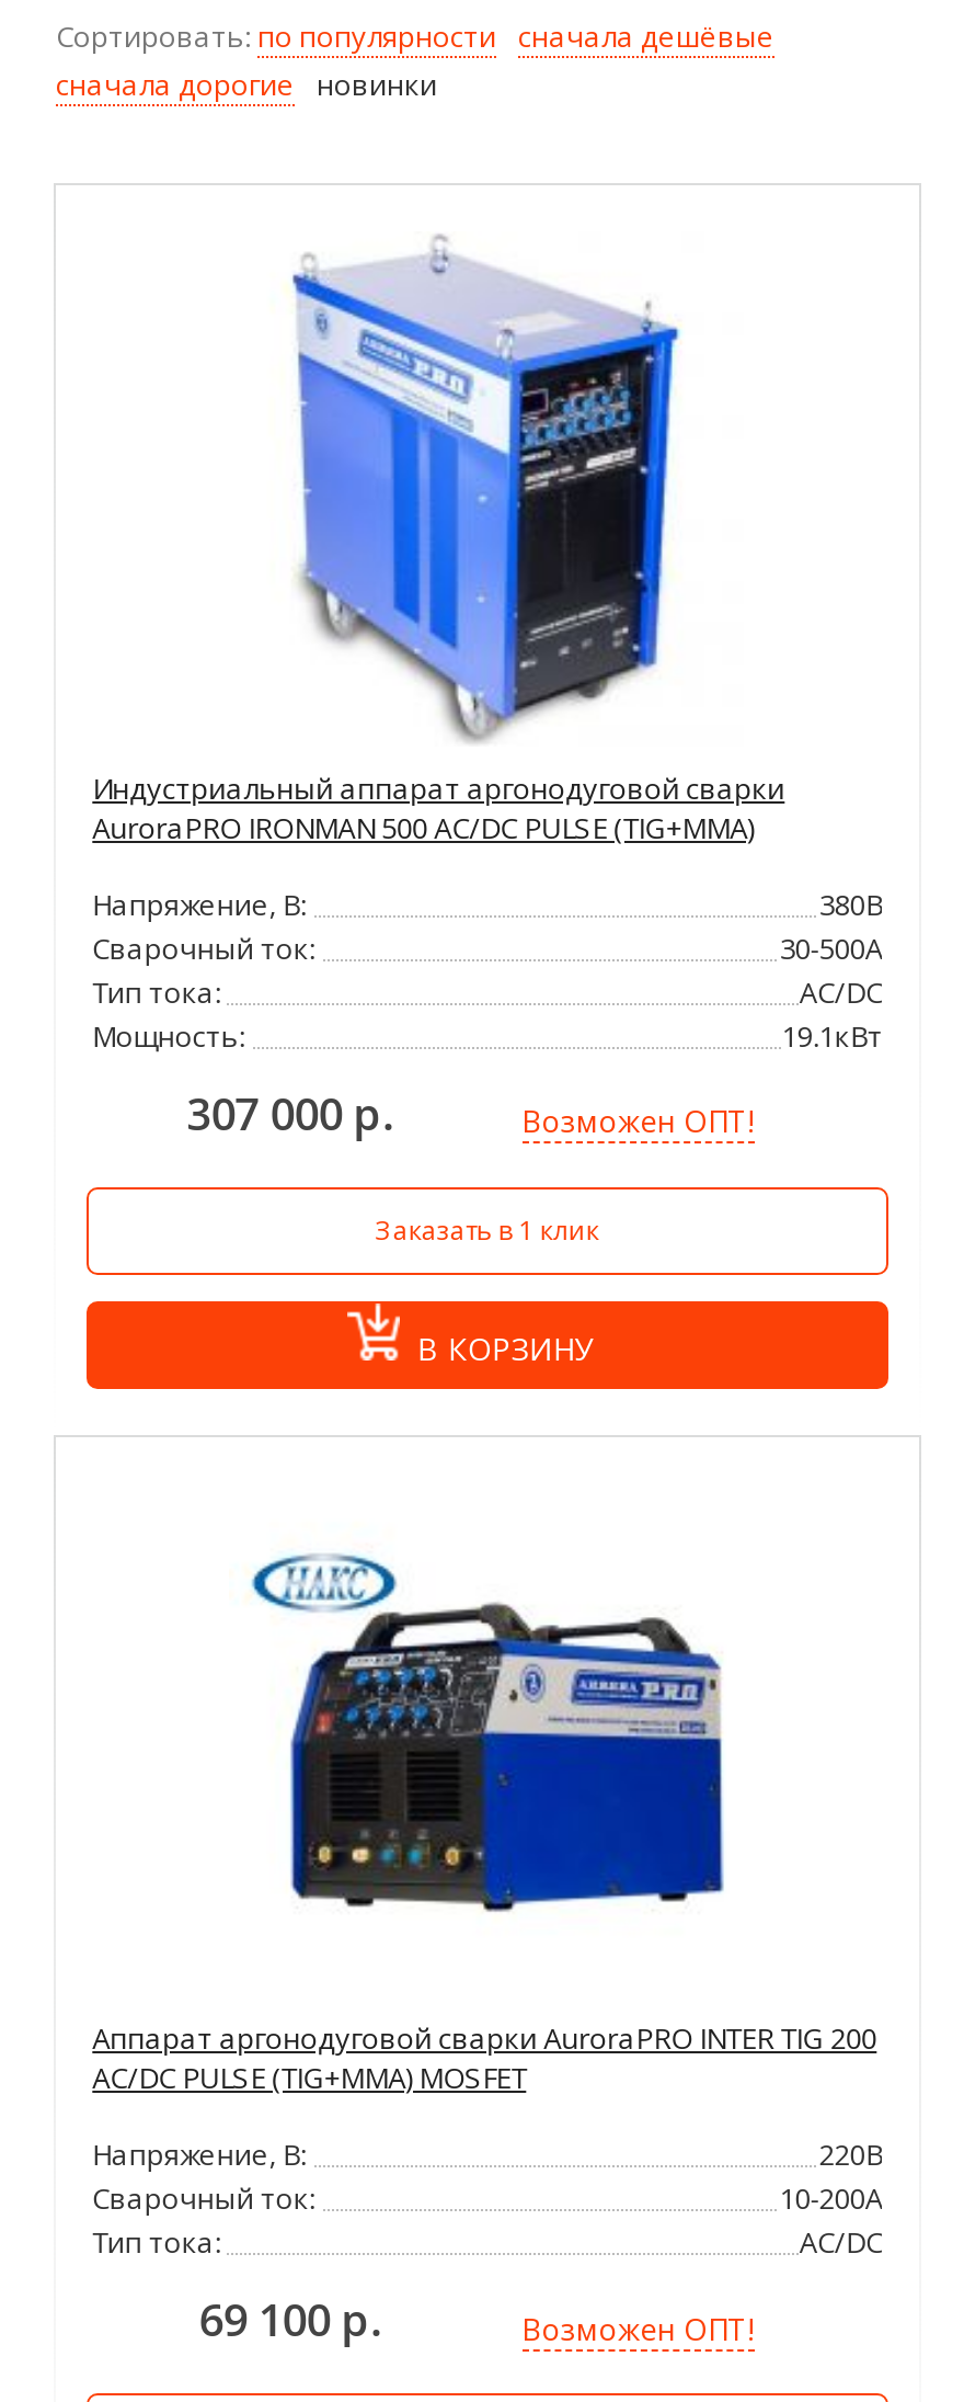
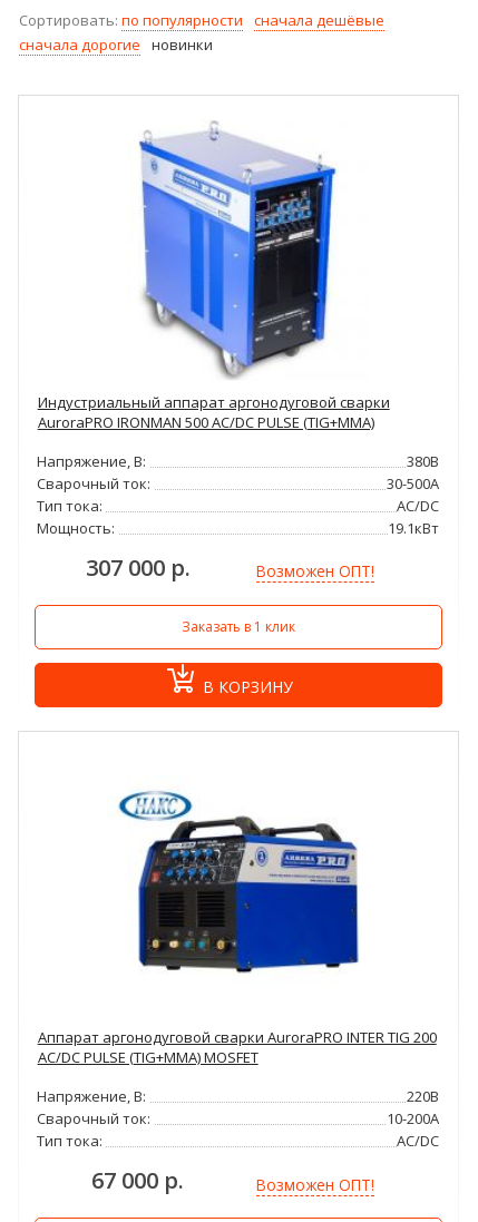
[199,2291,381,2350] 69 100 р. -> [92,1166,184,1196] 67 000 р.

